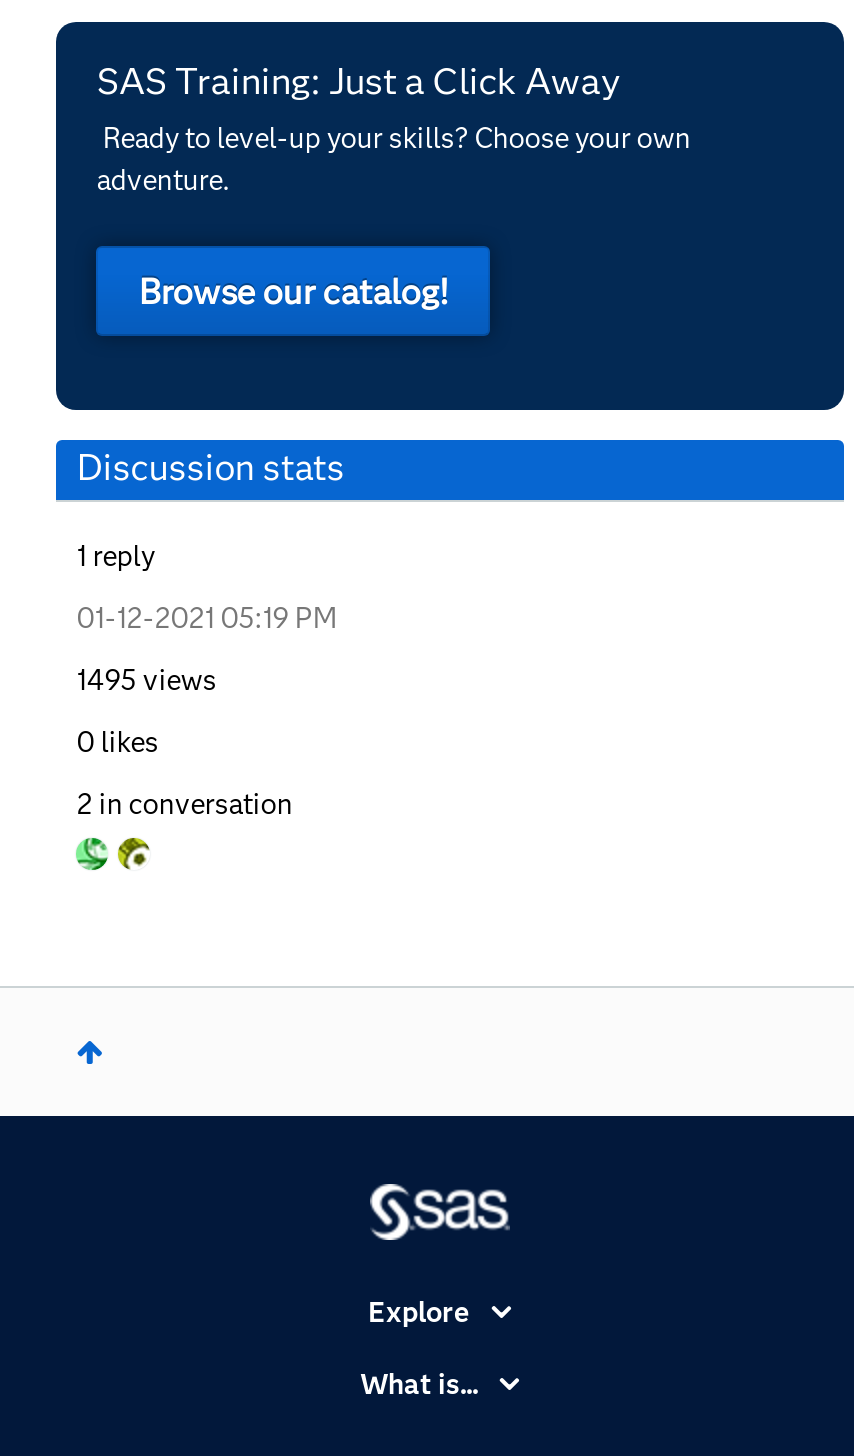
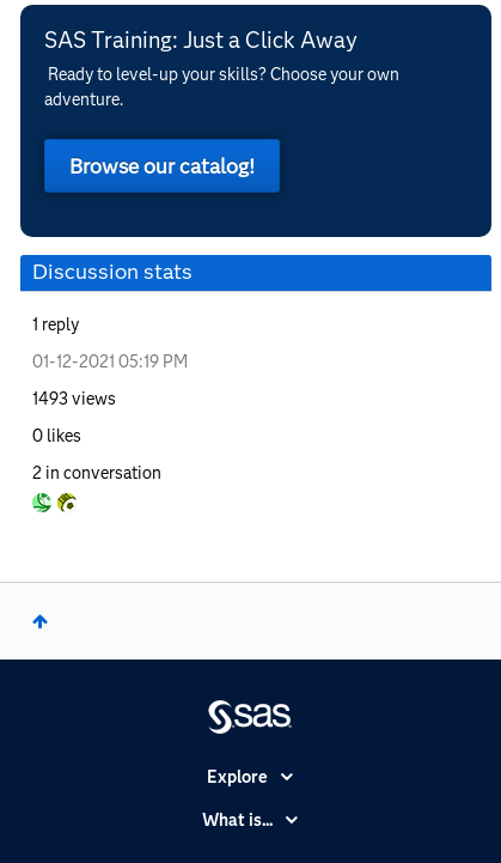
[77,661,217,697] 1495 views -> [33,387,116,409] 1493 views

